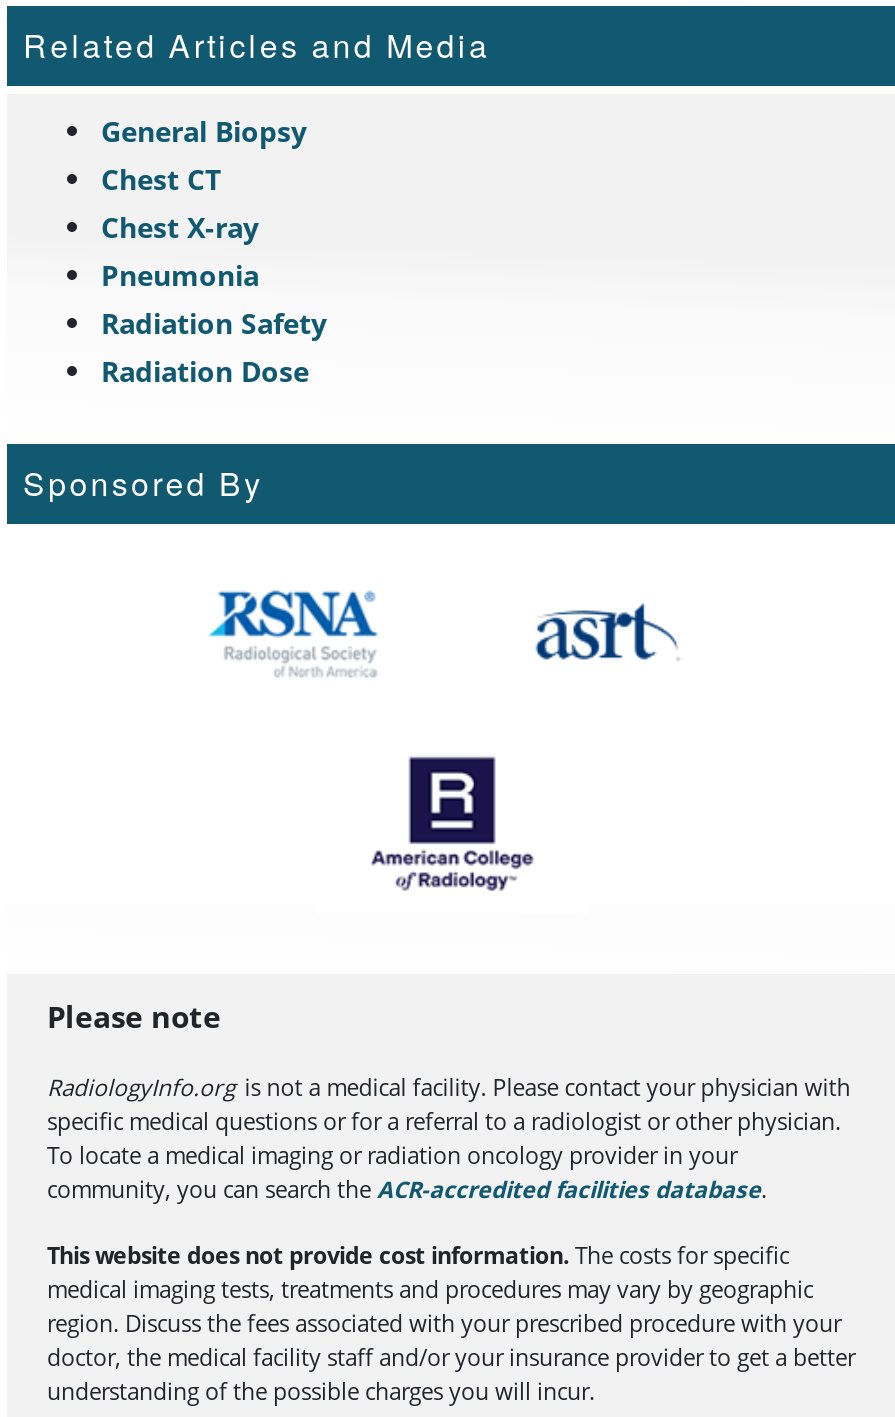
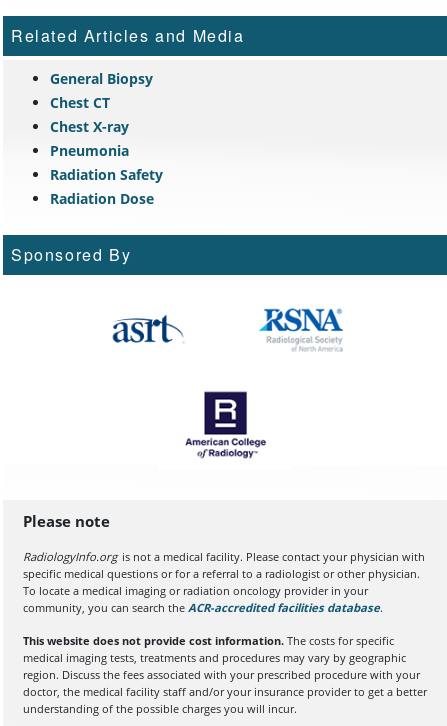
[209,588,377,678] [image] -> [105,308,187,350] [image]
[521,590,685,674] [image] -> [259,307,343,352] [image]

